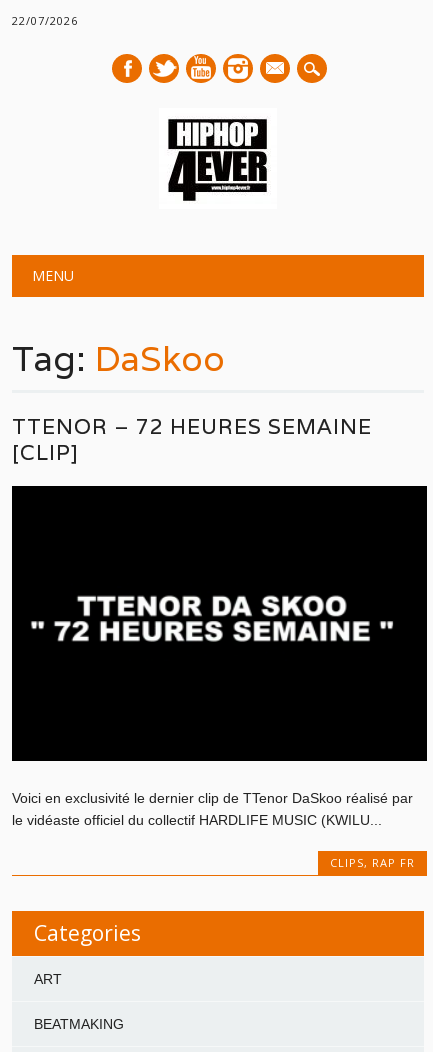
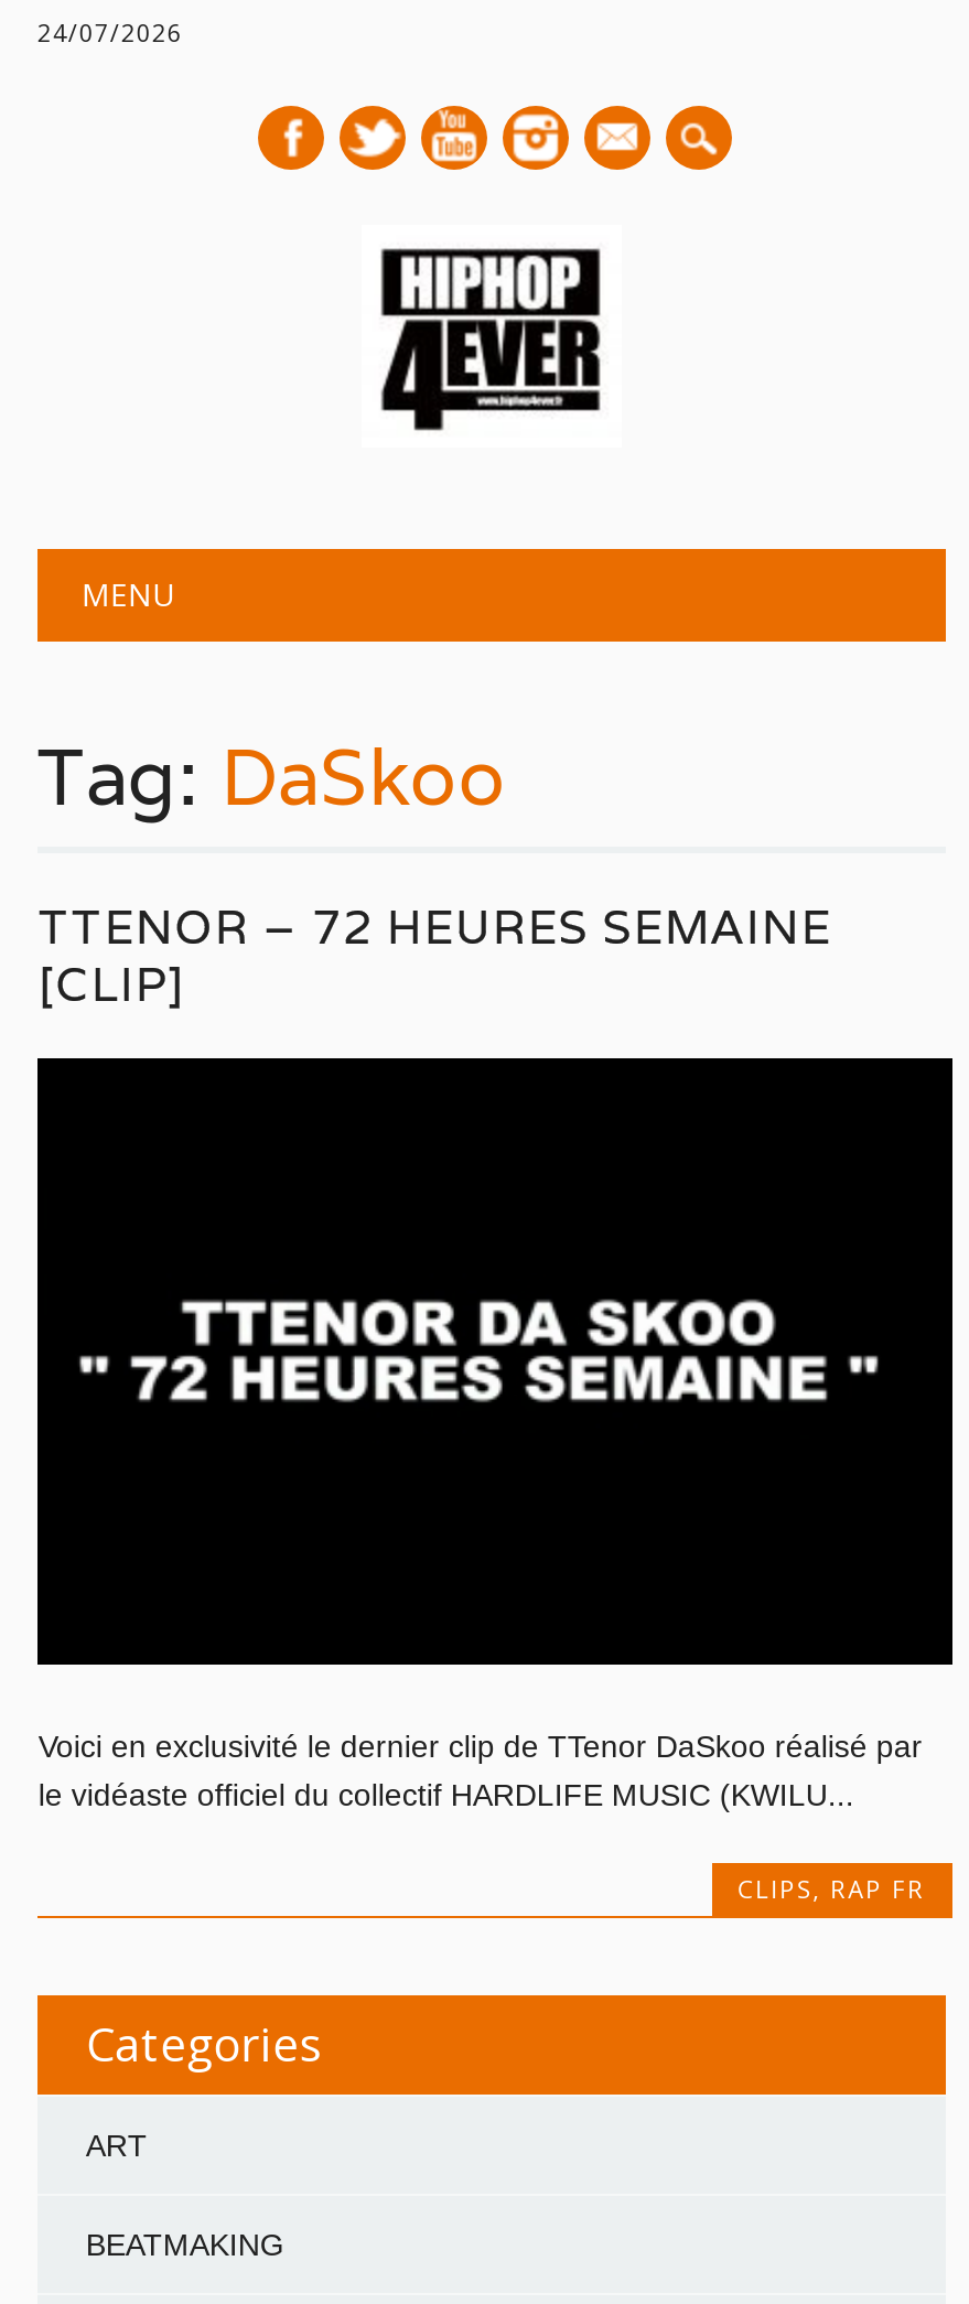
[12,13,78,28] 22/07/2026 -> [37,15,183,49] 24/07/2026

